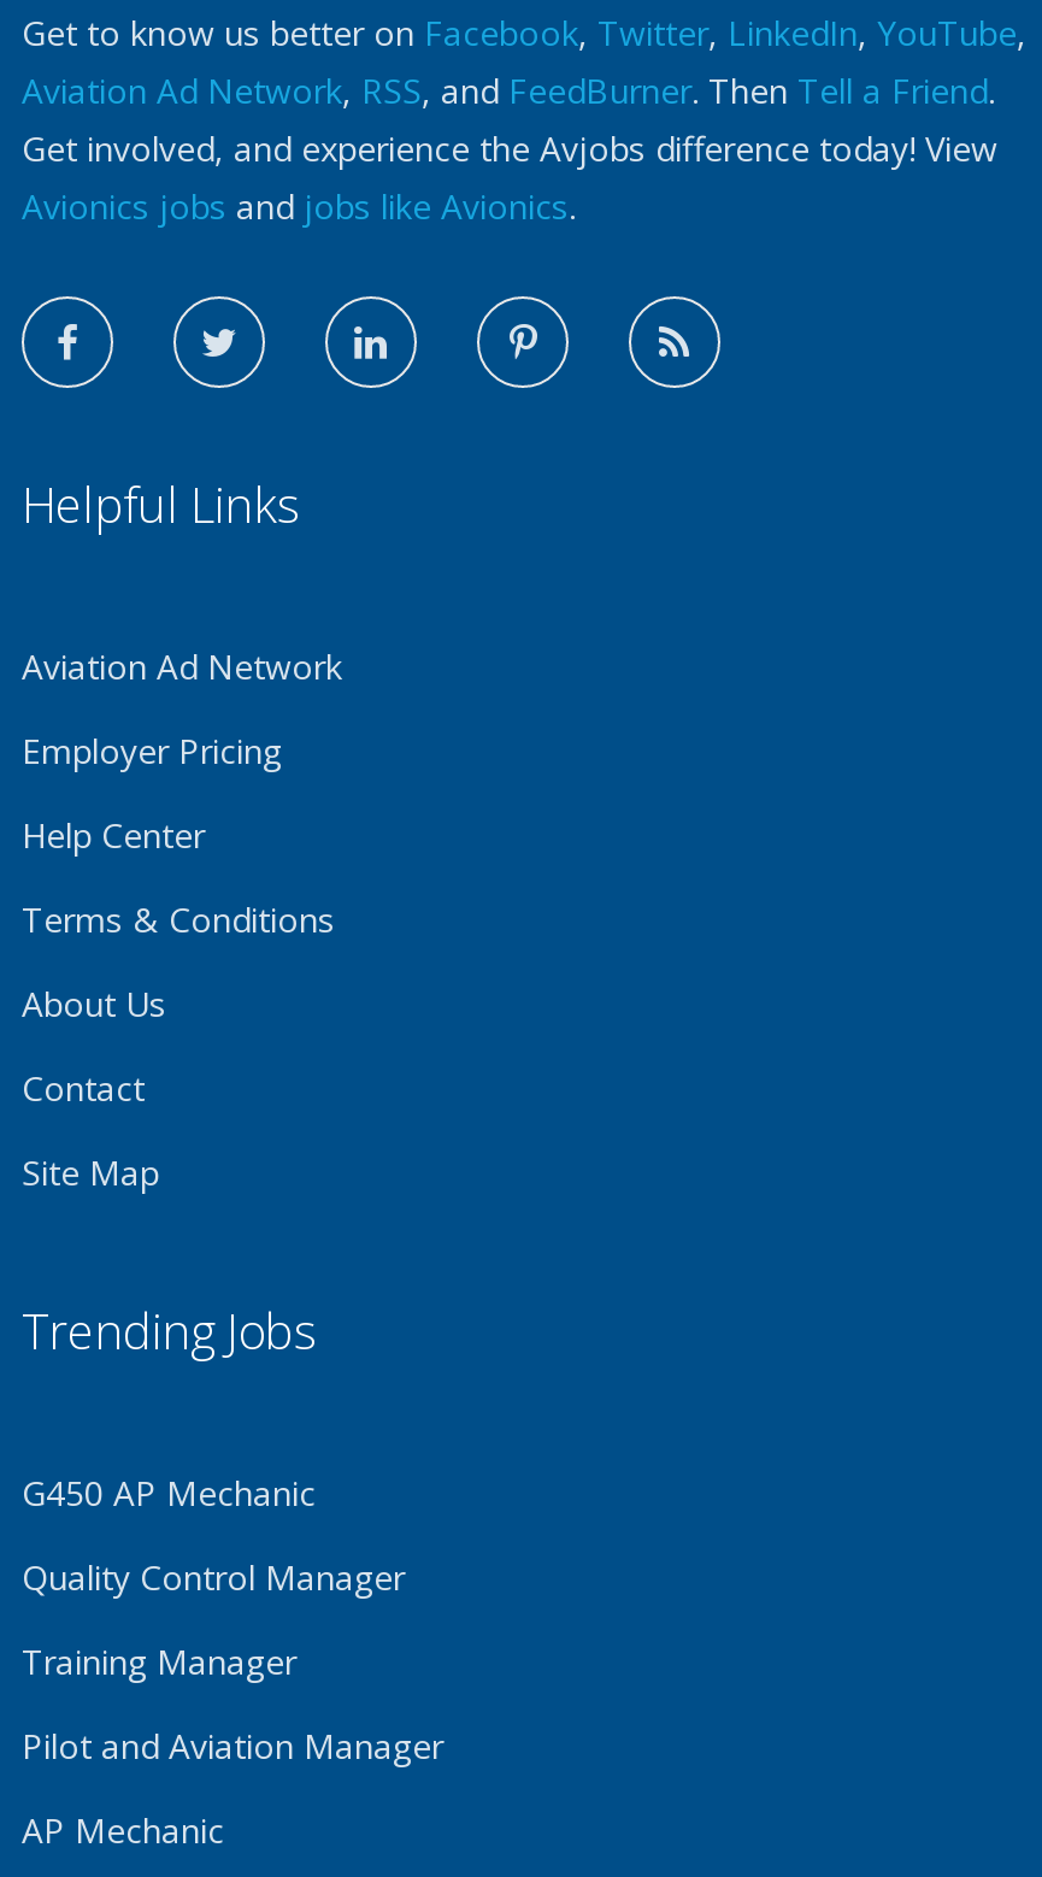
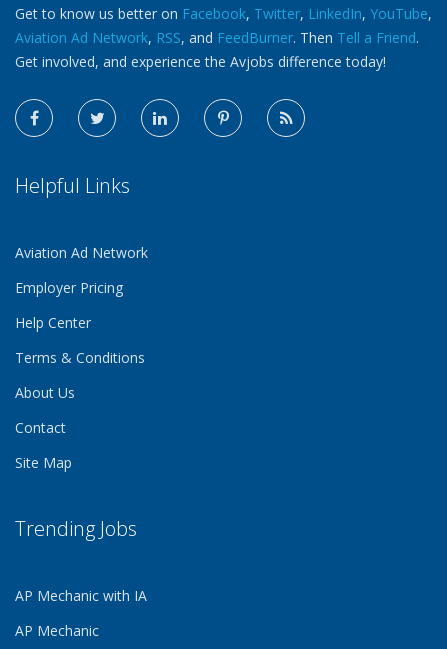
[22,125,997,229] Get involved, and experience the Avjobs difference today! View | Avionics jobs and jobs like Avionics. -> [15,52,386,71] Get involved, and experience the Avjobs difference today!
[22,1470,443,1769] G450 AP Mechanic | Quality Control Manager | Training Manager | Pilot and Aviation Manager -> [15,586,147,605] AP Mechanic with IA

